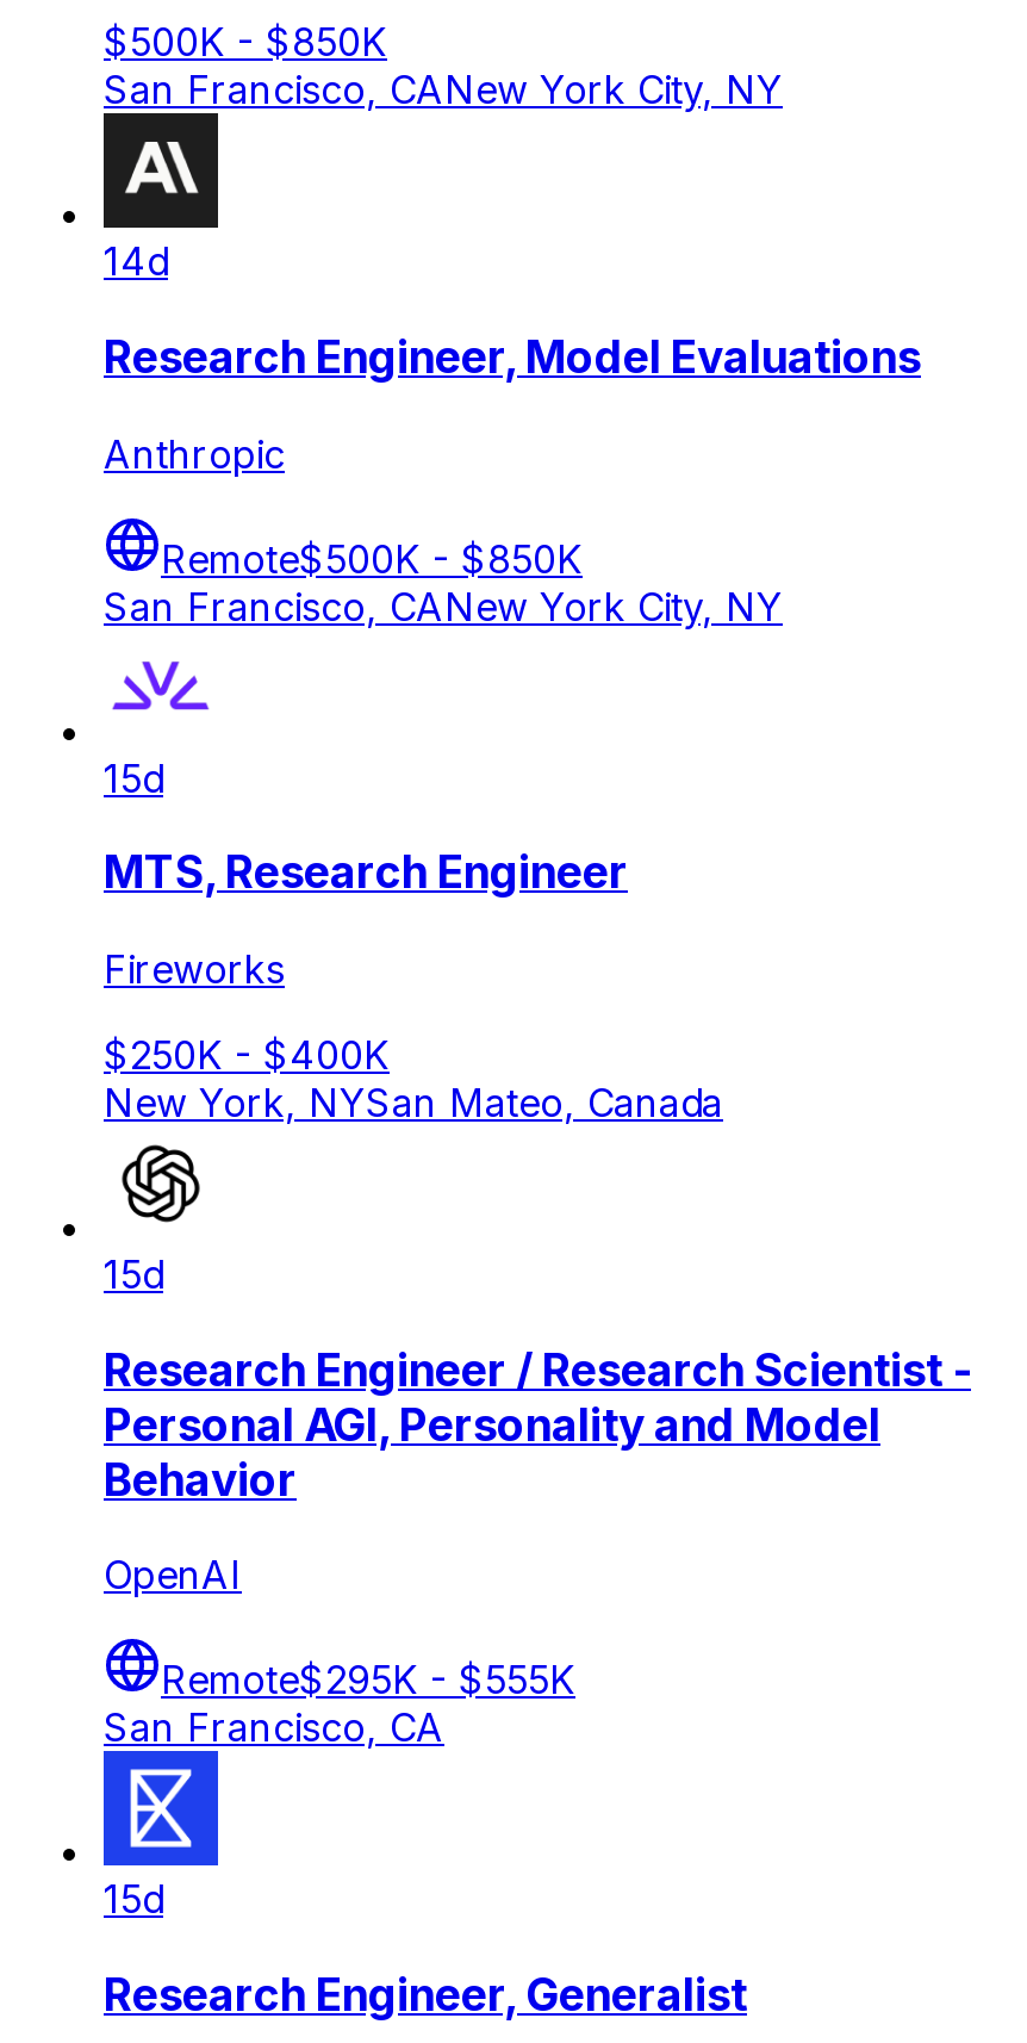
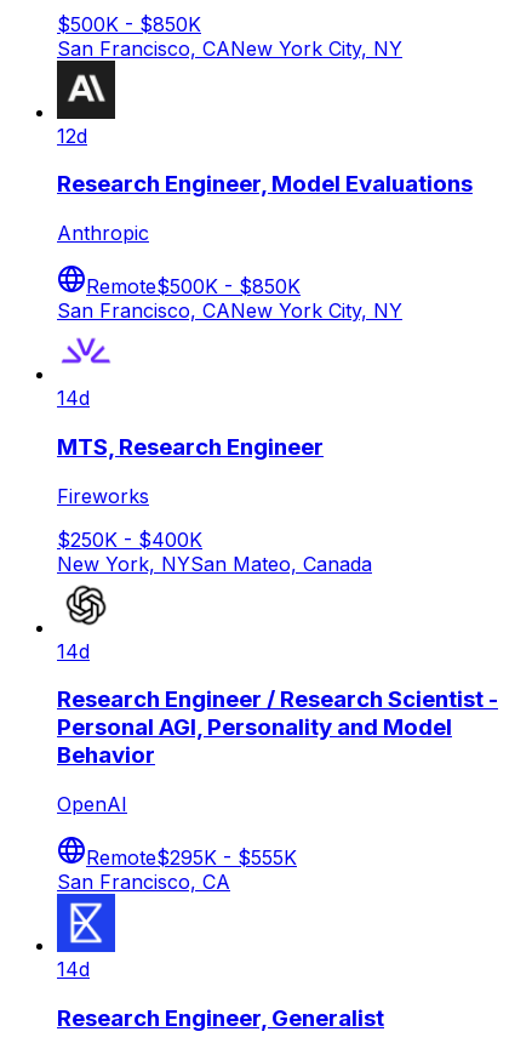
[104,237,168,285] 14d -> [57,123,87,147] 12d
[104,754,163,801] 15d -> [57,386,90,410] 14d
[104,1250,163,1298] 15d -> [57,639,90,663] 14d
[104,1876,163,1924] 15d -> [57,957,90,981] 14d

